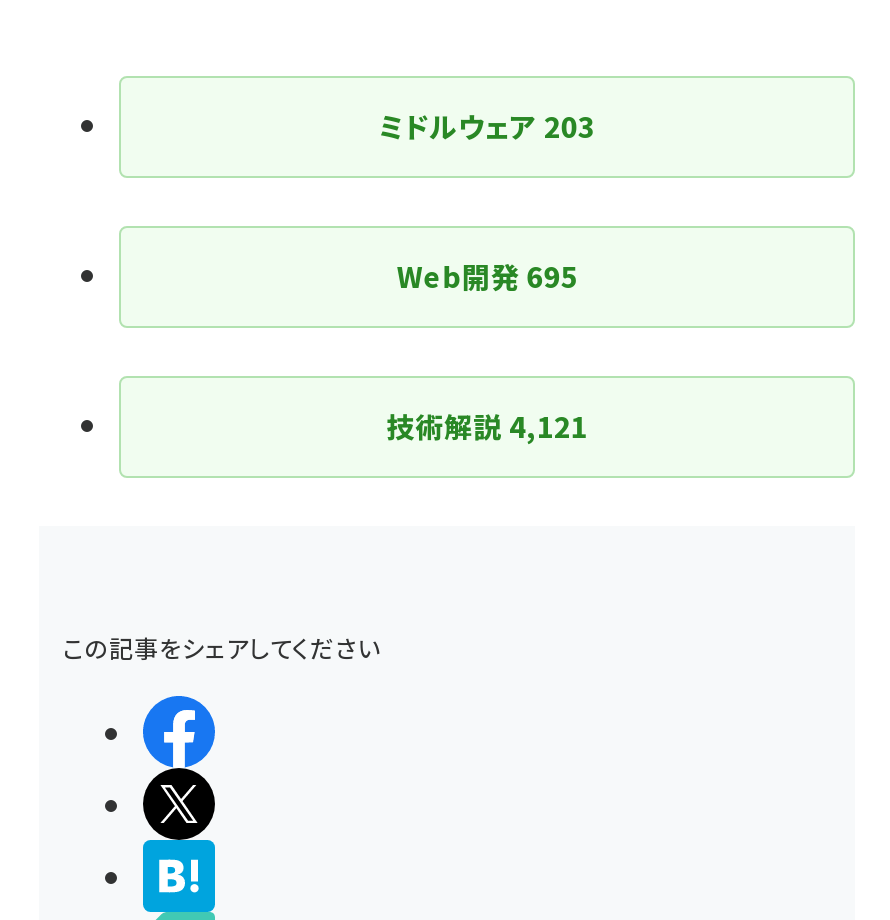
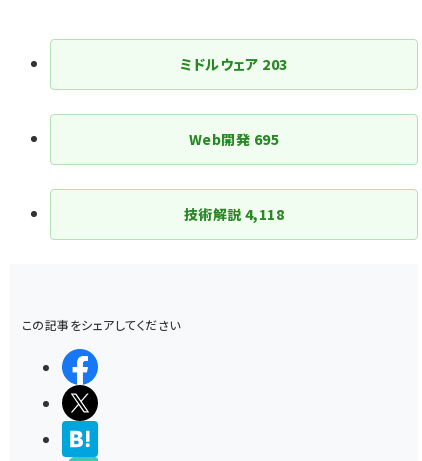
[386,406,588,446] 技術解説4,121 -> [184,204,284,224] 技術解説4,118

